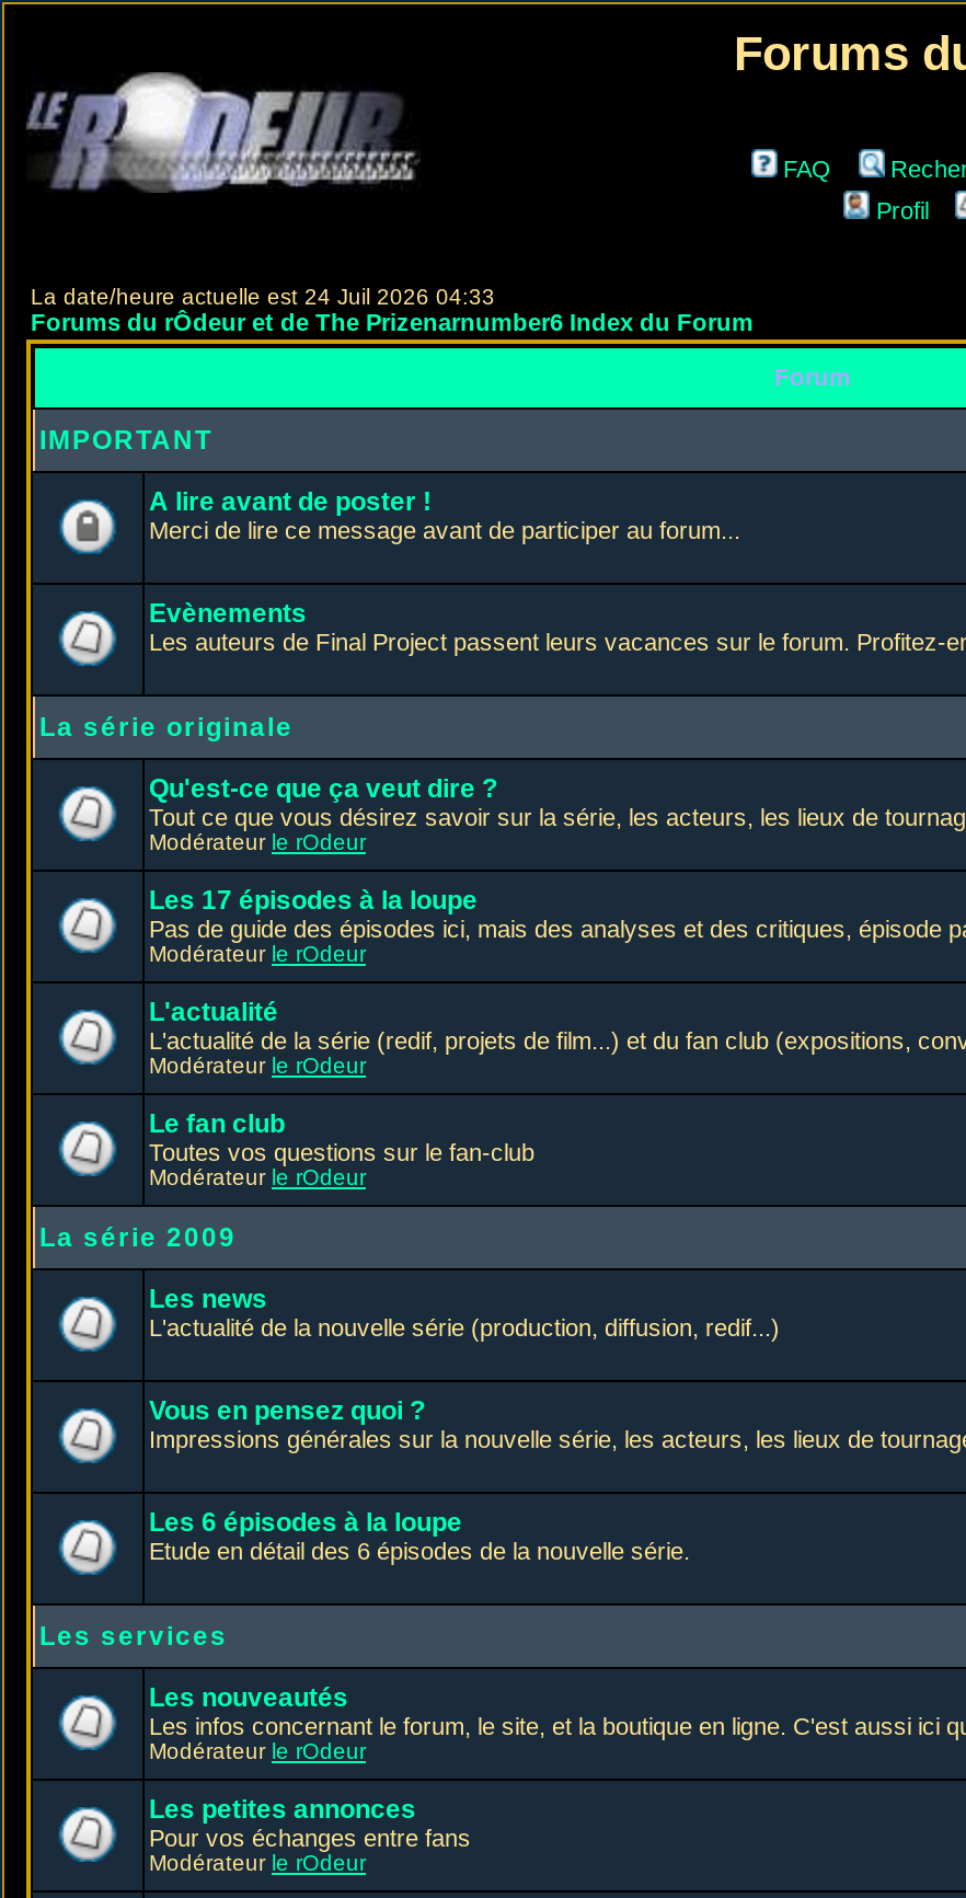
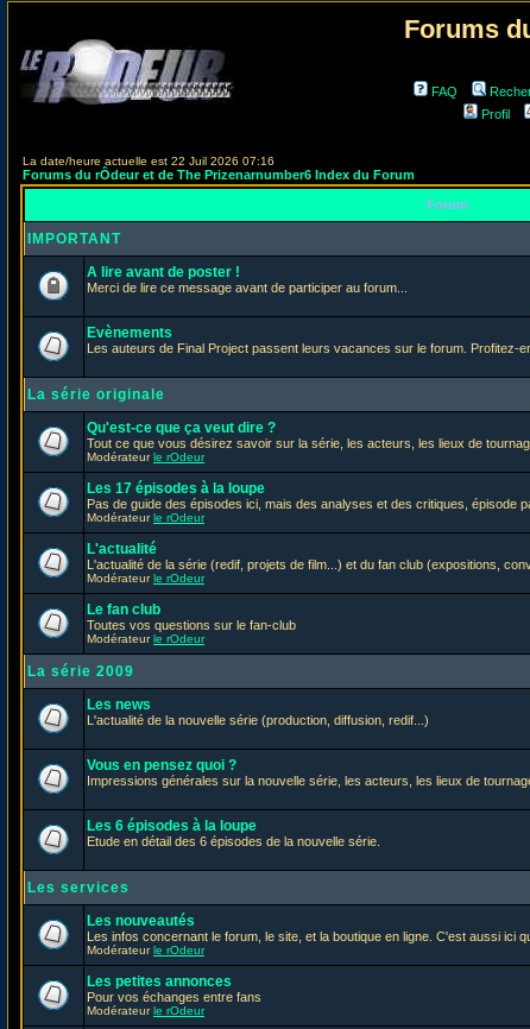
[31,285,495,309] La date/heure actuelle est 24 Juil 2026 04:33 -> [23,154,275,168] La date/heure actuelle est 22 Juil 2026 07:16

